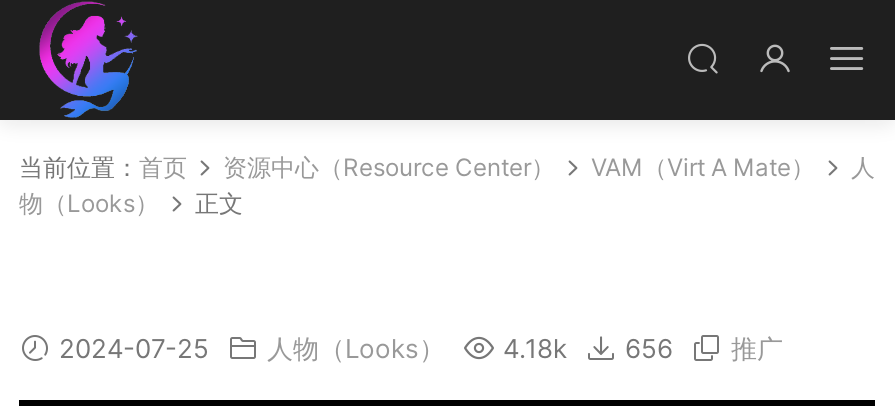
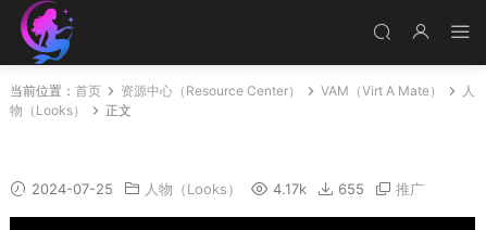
[495,332,673,364] 4.18k | 656 -> [269,180,364,197] 4.17k | 655

